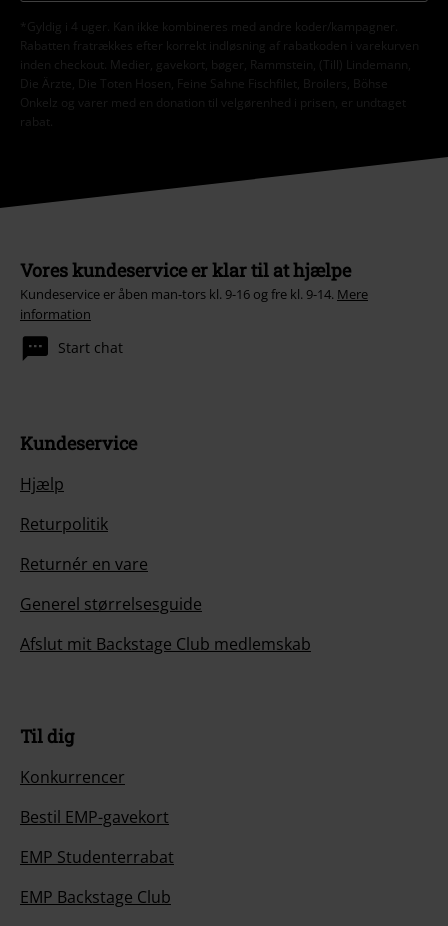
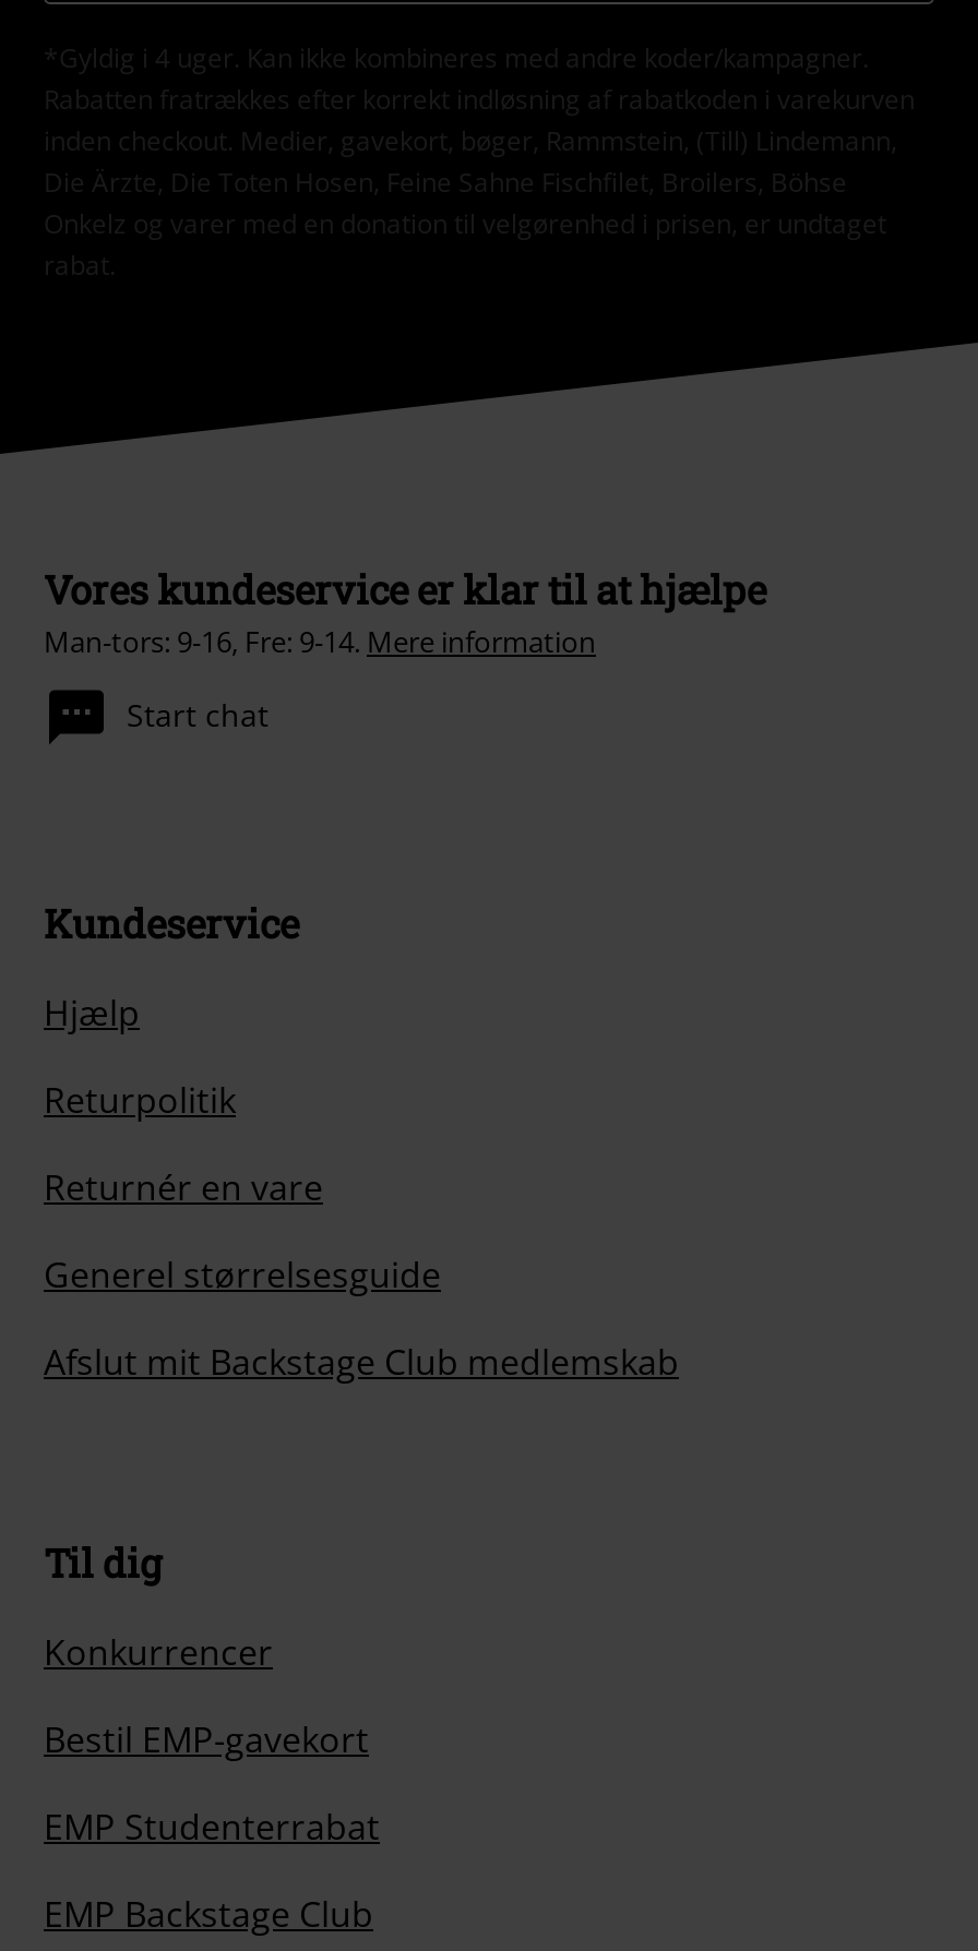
[20,285,368,323] Kundeservice er åben man-tors kl. 9-16 og fre kl. 9-14. Mere | information -> [44,622,596,661] Man-tors: 9-16, Fre: 9-14. Mere information

